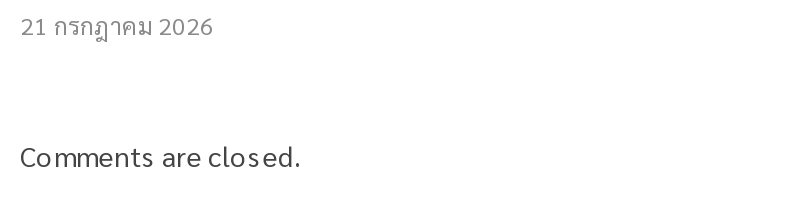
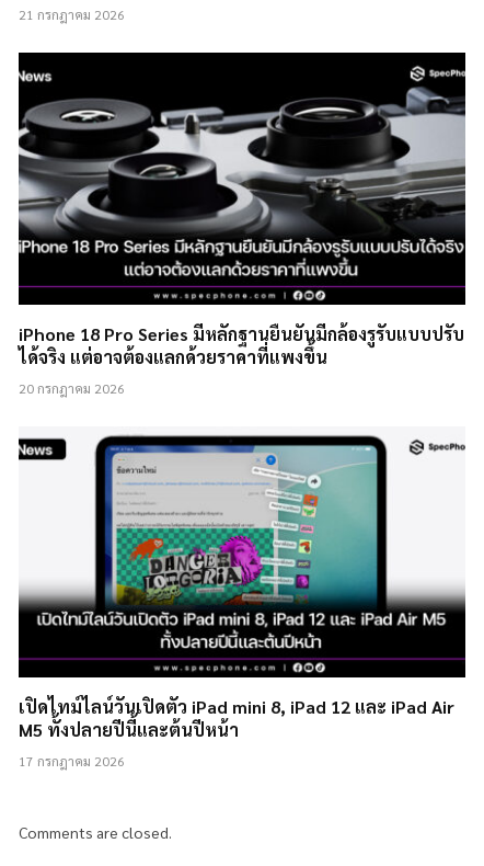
none -> [18,52,466,397] [image] | iPhone 18 Pro Series มีหลักฐานยืนยันมีกล้องรูรับแบบปรับ | ได้จริง แต่อาจต้องแลกด้วยราคาที่แพงขึ้น | 20 กรกฎาคม 2026
none -> [18,434,466,770] [image] | เปิดไทม์ไลน์วันเปิดตัว iPad mini 8, iPad 12 และ iPad Air | M5 ทั้งปลายปีนี้และต้นปีหน้า | 17 กรกฎาคม 2026

